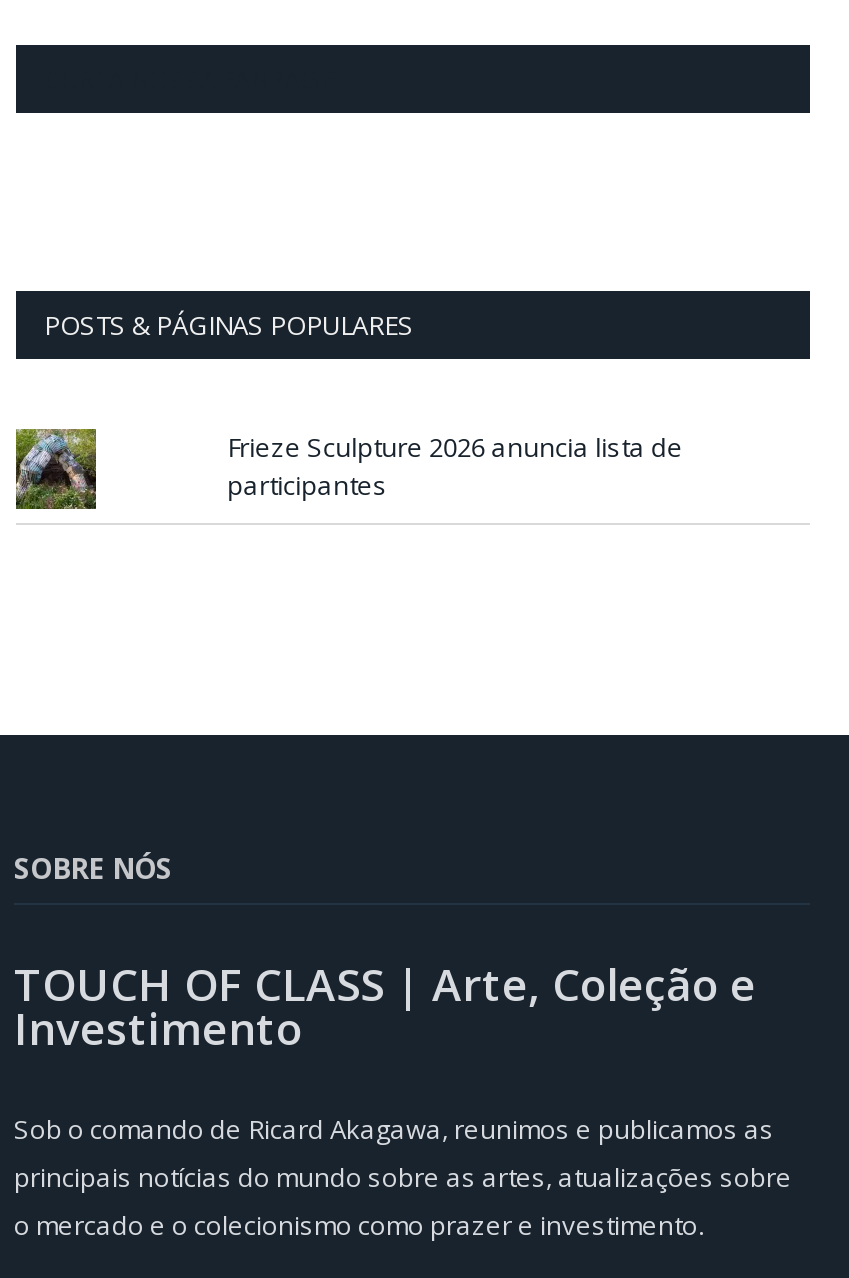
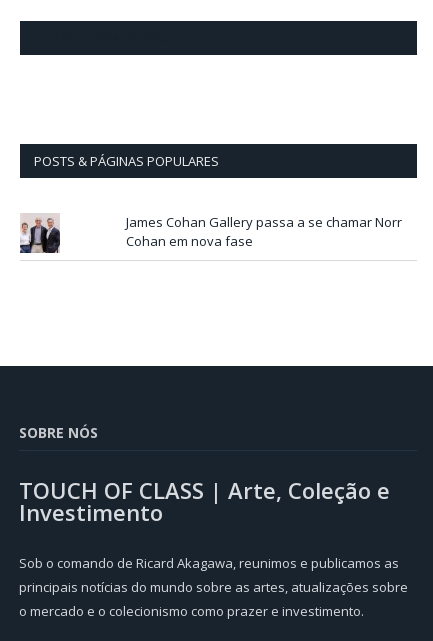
[14,427,98,509] [image] -> [20,213,60,253] [image]
[227,428,683,502] Frieze Sculpture 2026 anuncia lista de | participantes -> [126,213,402,250] James Cohan Gallery passa a se chamar Norr | Cohan em nova fase

